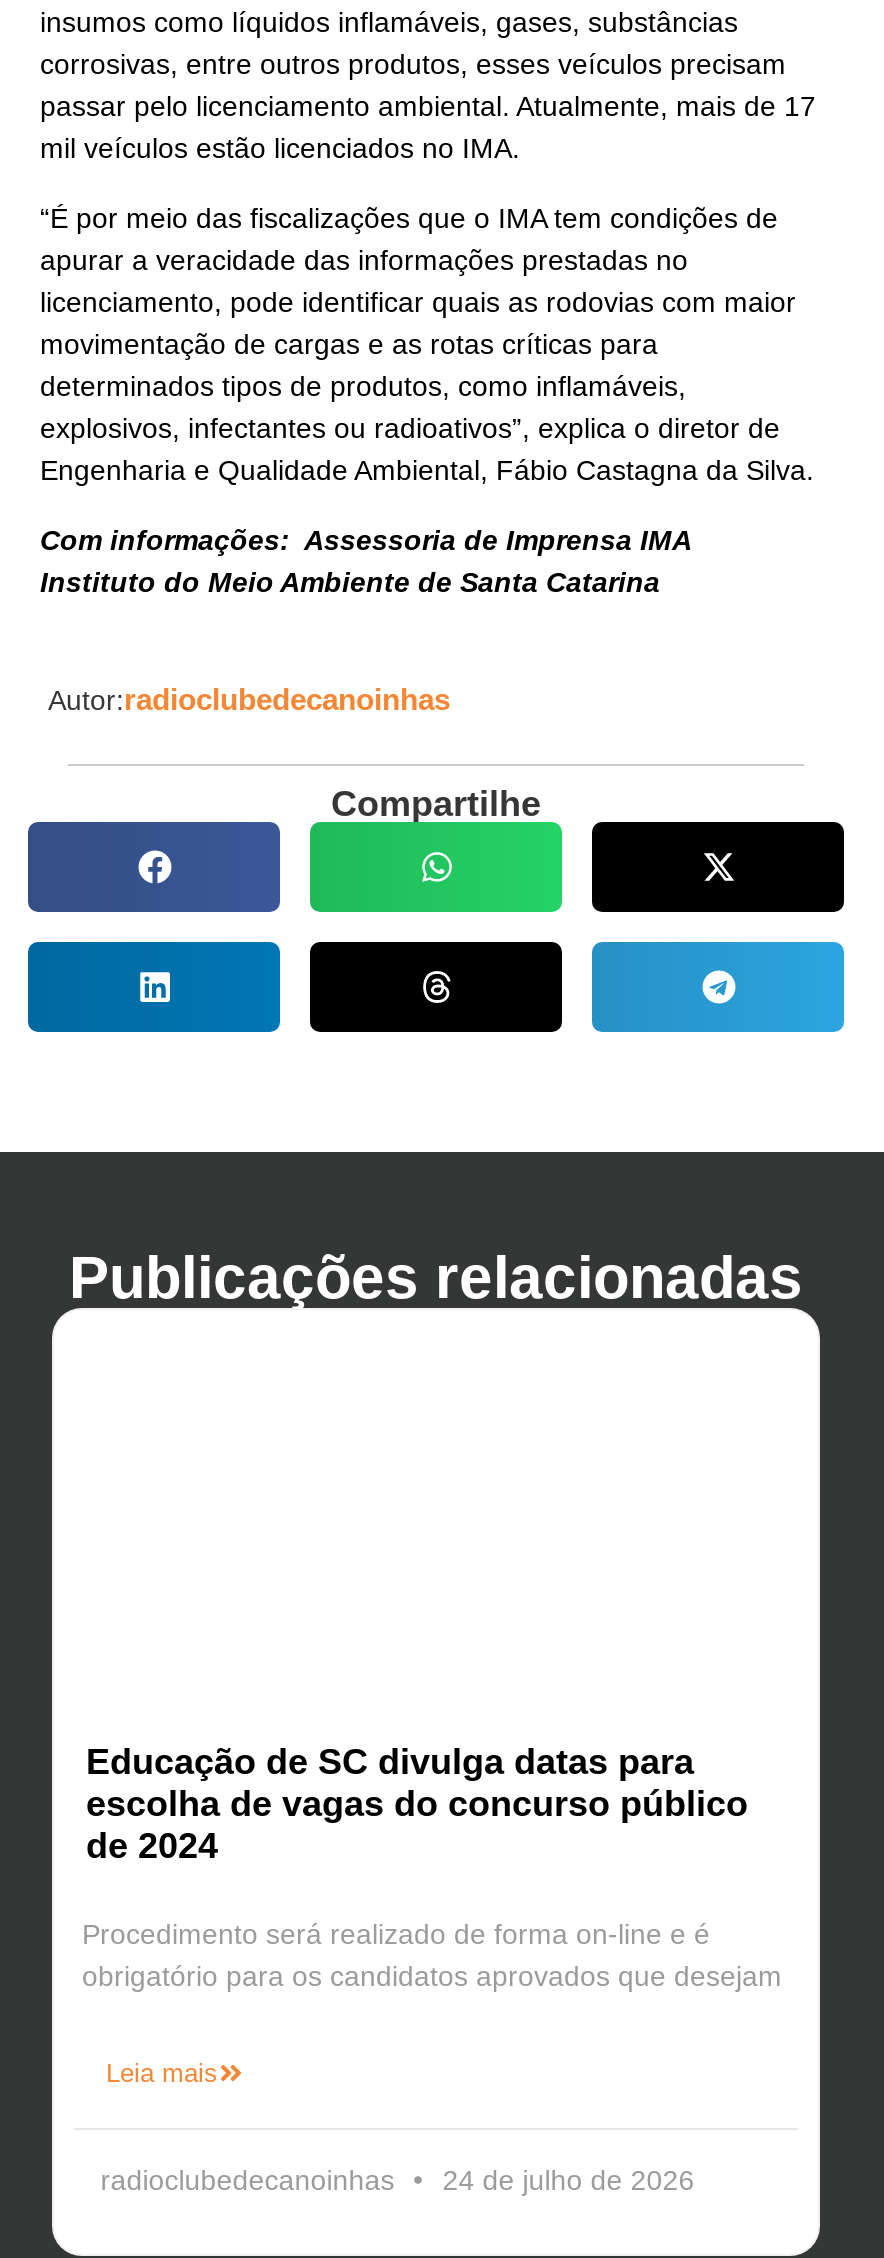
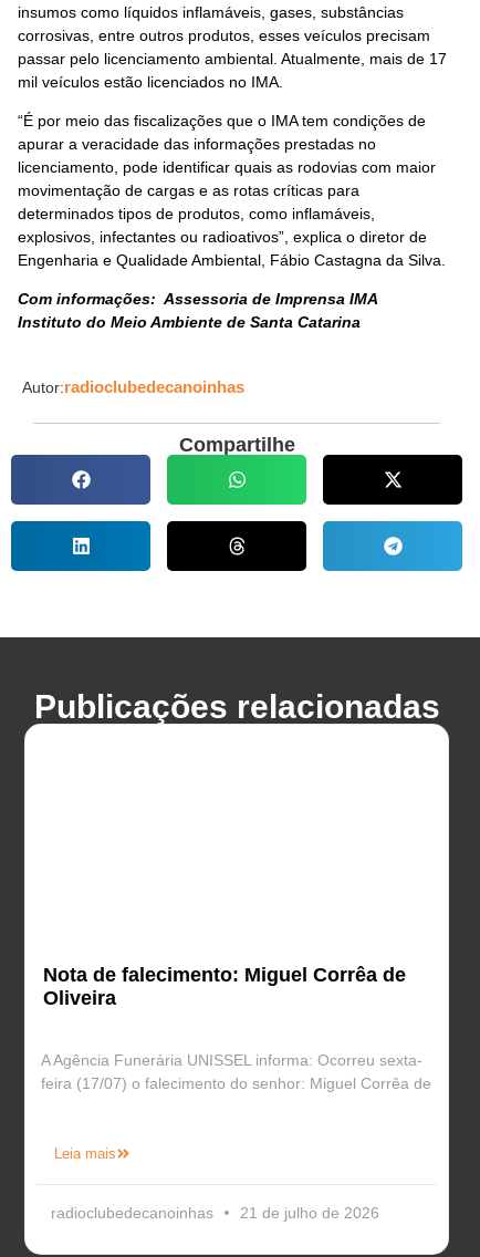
[86,1741,748,1865] Educação de SC divulga datas para | escolha de vagas do concurso público | de 2024 -> [43,963,406,1009] Nota de falecimento: Miguel Corrêa de | Oliveira
[82,1917,782,1991] Procedimento será realizado de forma on-line e é | obrigatório para os candidatos aprovados que desejam -> [41,1051,431,1092] A Agência Funerária UNISSEL informa: Ocorreu sexta- | feira (17/07) o falecimento do senhor: Miguel Corrêa de
[100,2163,694,2195] radioclubedecanoinhas 24 de julho de 2026 -> [51,1203,380,1221] radioclubedecanoinhas 21 de julho de 2026

